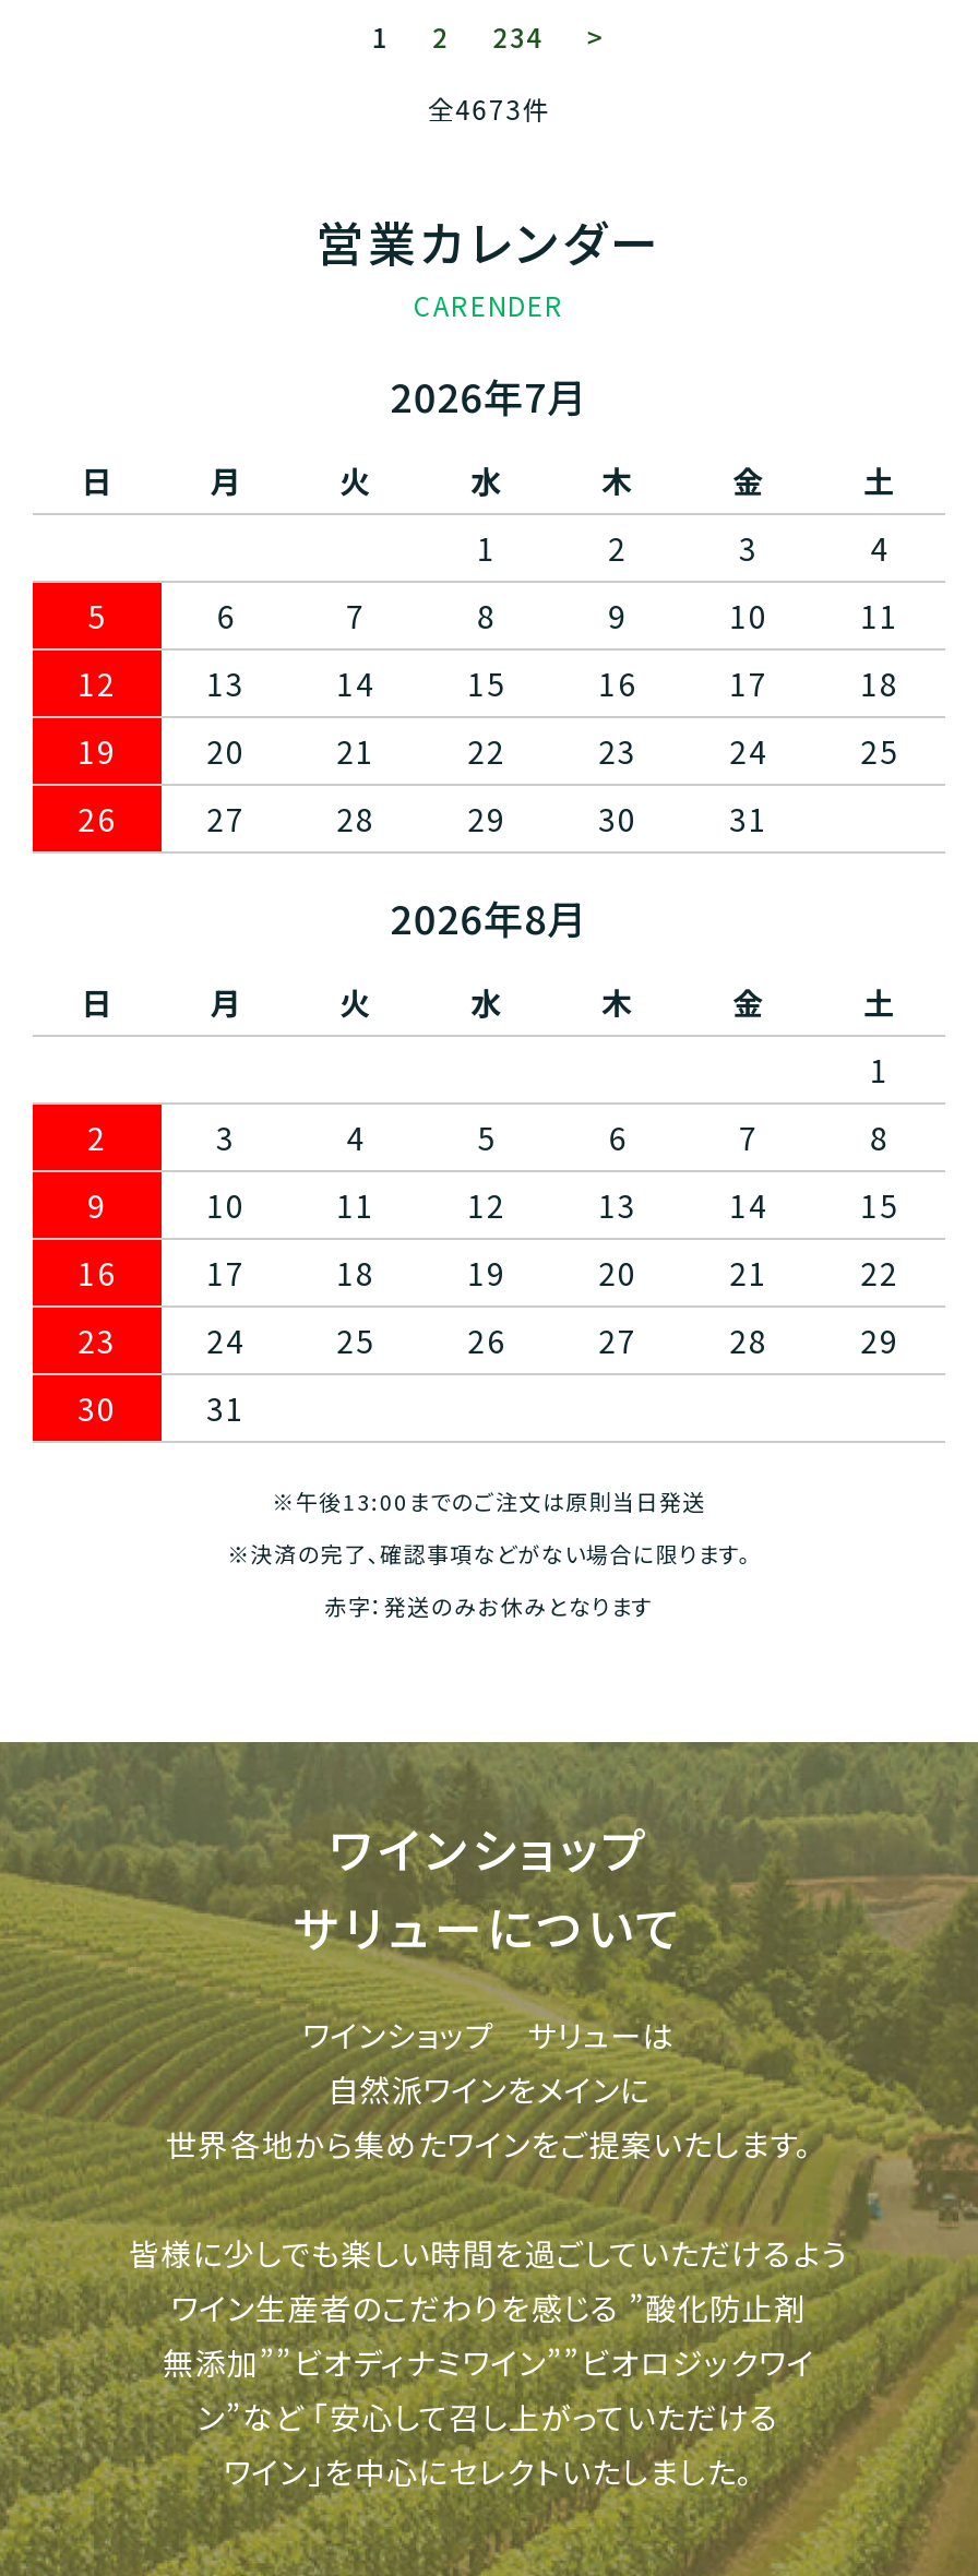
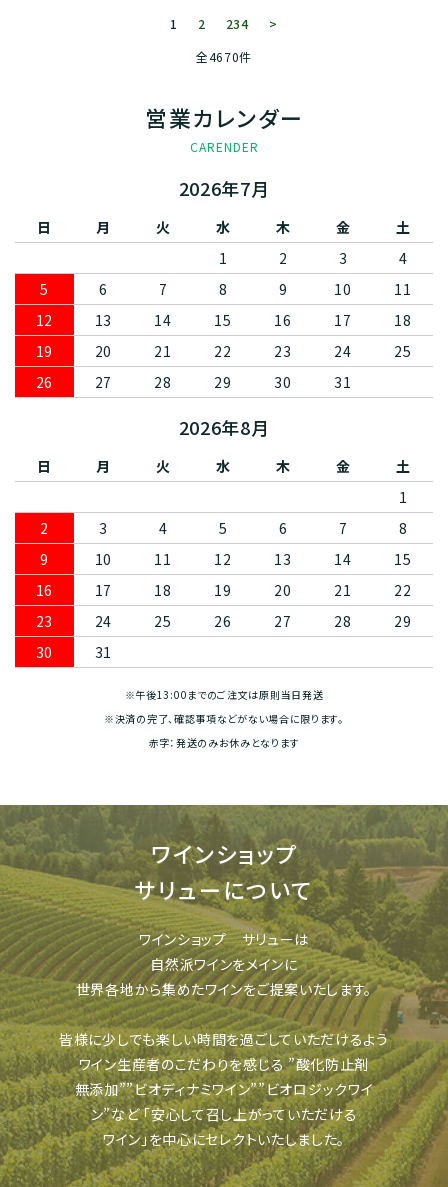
[428,89,550,126] 全4673件 -> [196,48,252,65] 全4670件

